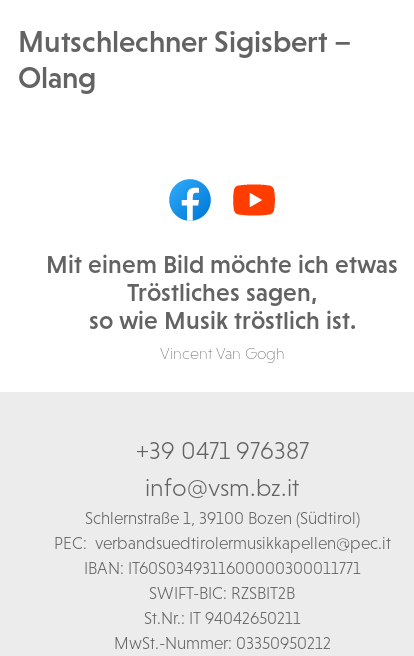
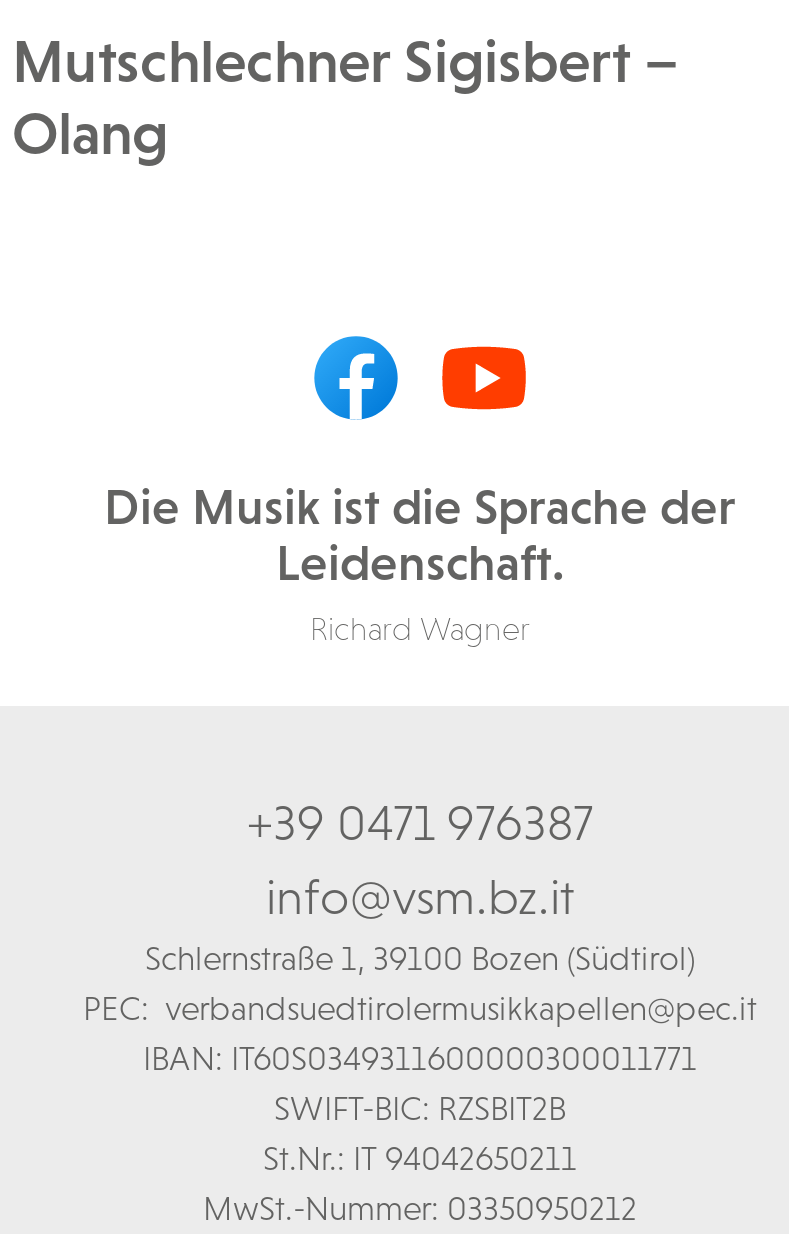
[46,250,398,362] Mit einem Bild möchte ich etwas | Tröstliches sagen, | so wie Musik tröstlich ist. | Vincent Van Gogh -> [104,478,736,646] Die Musik ist die Sprache der | Leidenschaft. | Richard Wagner

